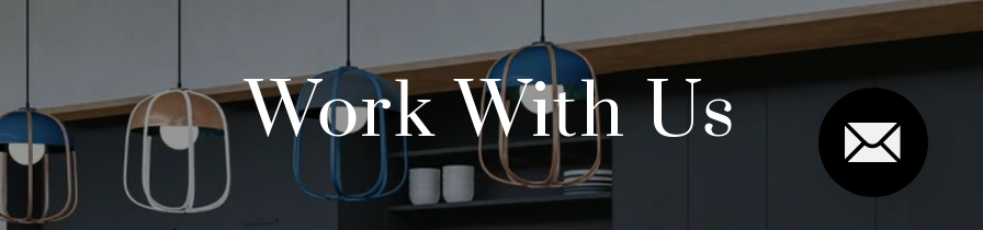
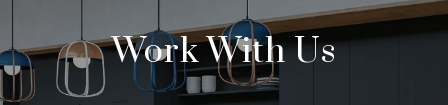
[818,90,928,197] [image] -> none

